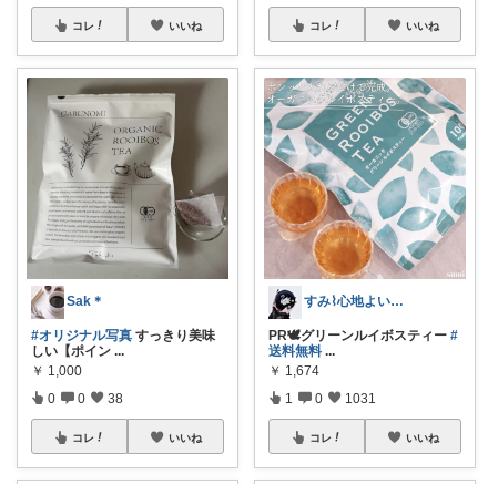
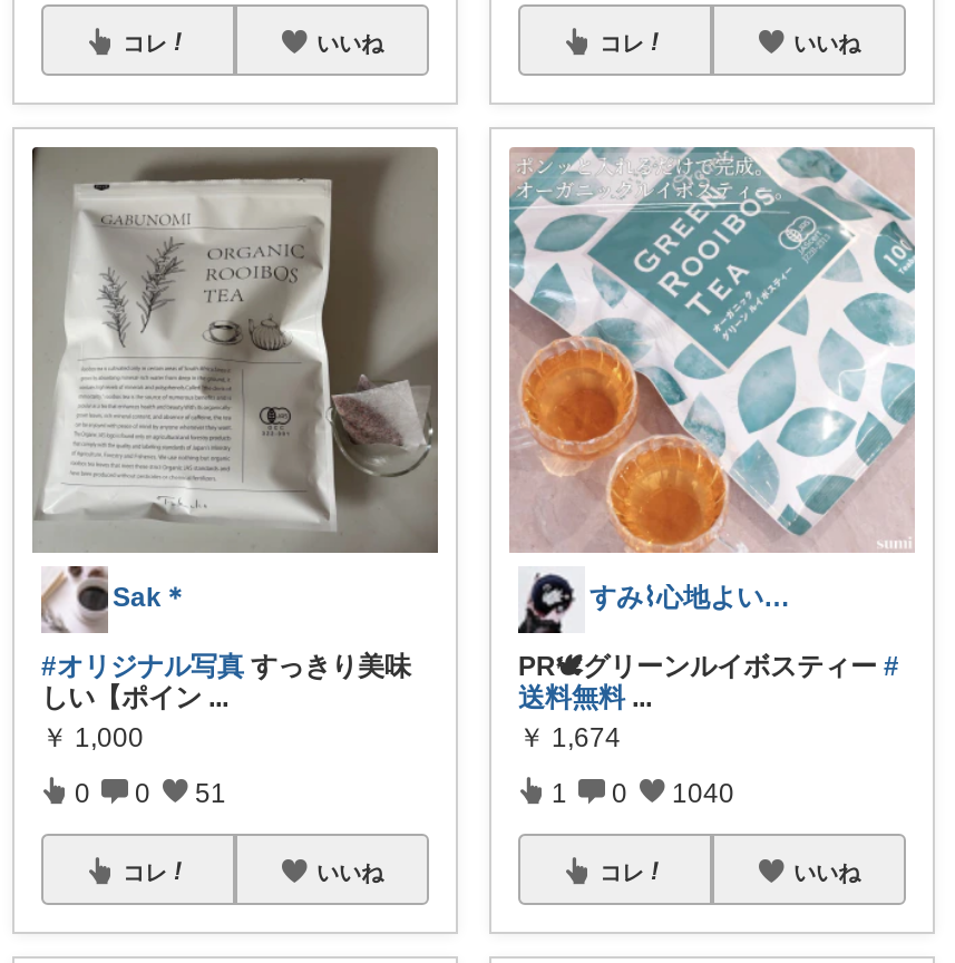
[48,391,123,404] 0 0 38 -> [75,778,226,804] 0 0 51
[285,391,376,404] 1 0 1031 -> [552,778,734,804] 1 0 1040

